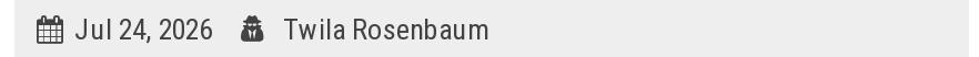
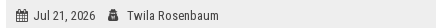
[74,13,487,46] Jul 24, 2026 Twila Rosenbaum -> [33,8,219,23] Jul 21, 2026 Twila Rosenbaum

